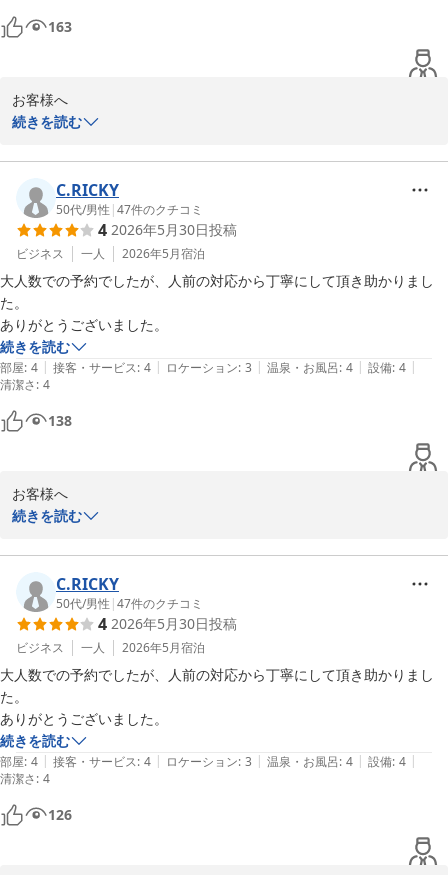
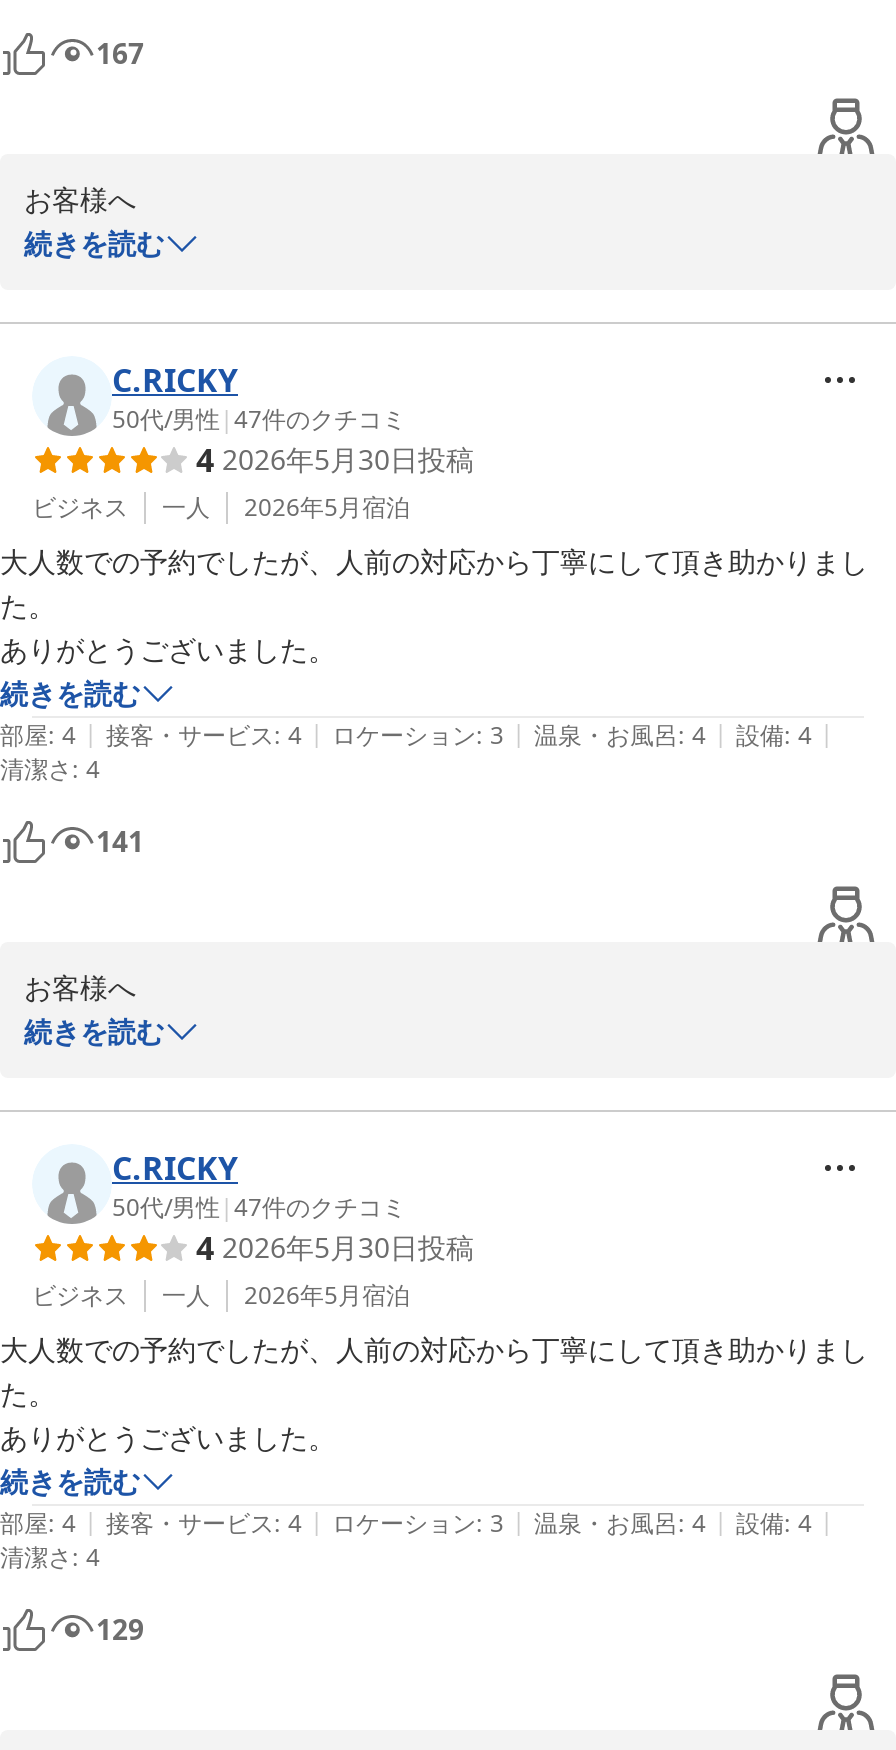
[48,17,72,36] 163 -> [96,34,144,72] 167
[48,411,72,430] 138 -> [96,822,144,860] 141
[48,805,72,824] 126 -> [96,1610,144,1648] 129

